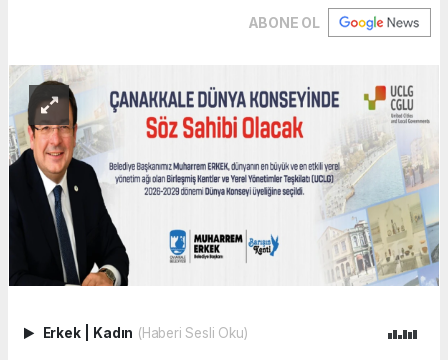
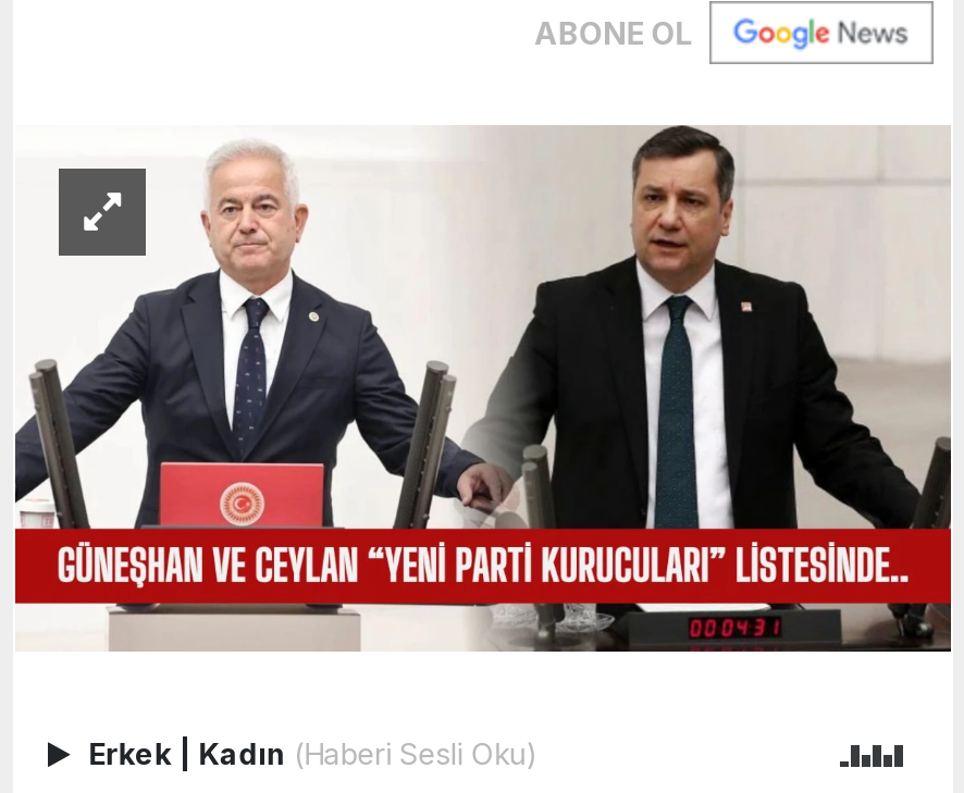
[8,65,440,287] [image] -> [13,123,953,654] [image]

